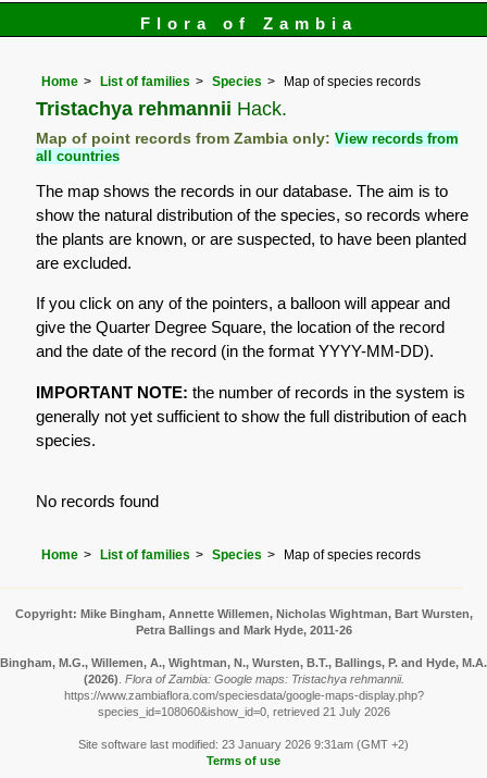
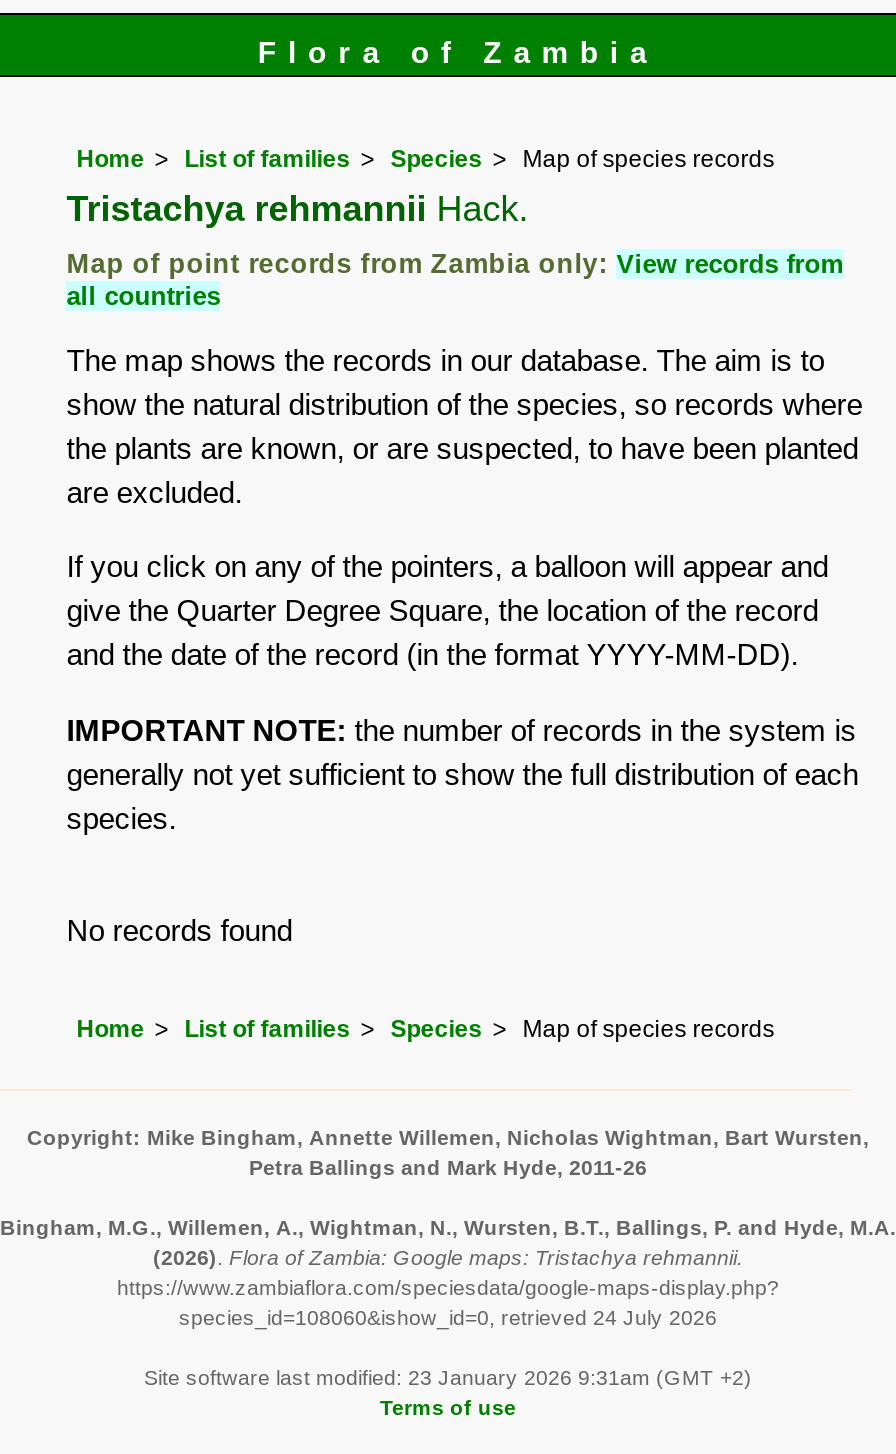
[97,705,390,718] species_id=108060&ishow_id=0, retrieved 21 July 2026 -> [179,1305,717,1329] species_id=108060&ishow_id=0, retrieved 24 July 2026

